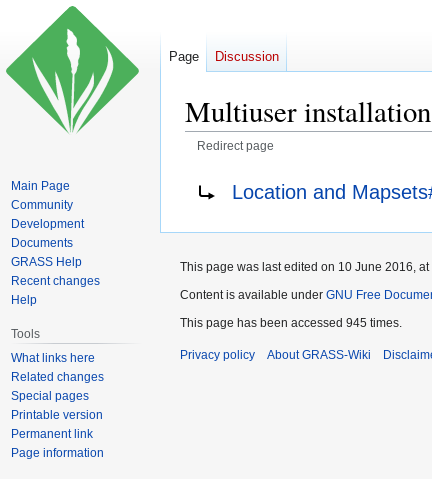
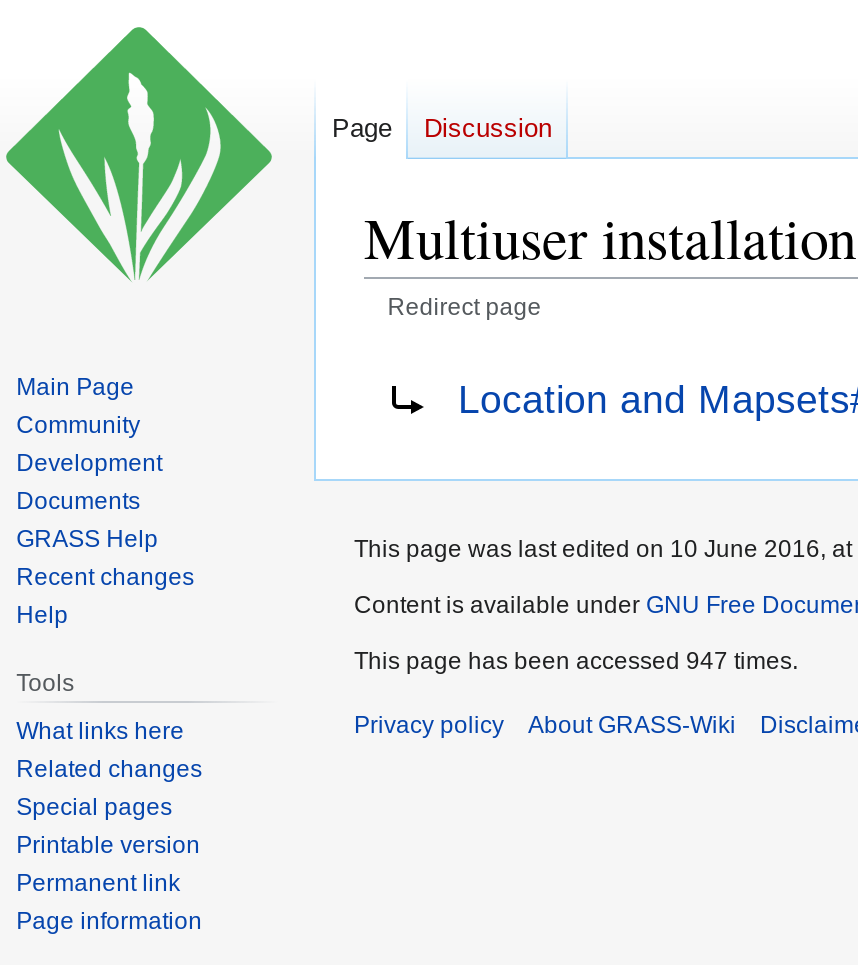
[180,316,402,330] This page has been accessed 945 times. -> [354,646,798,674] This page has been accessed 947 times.

